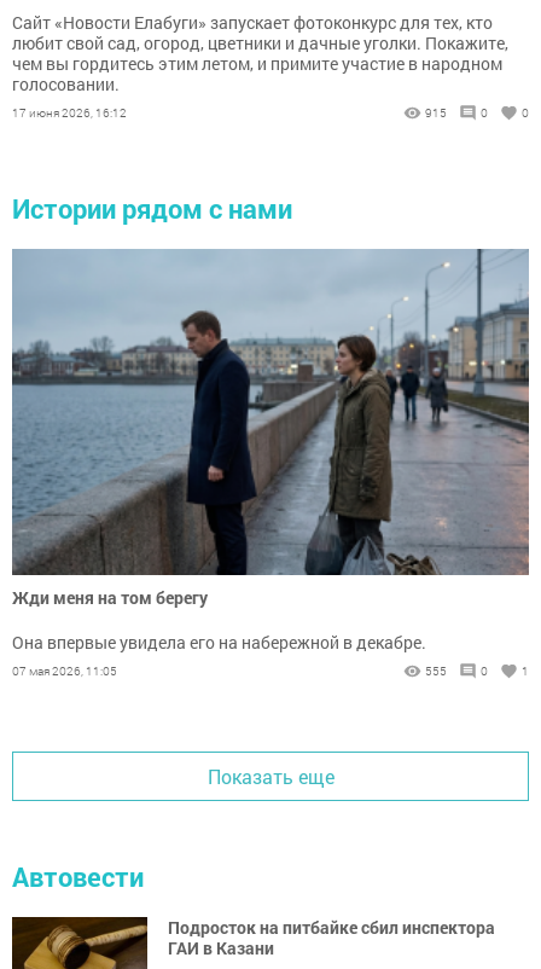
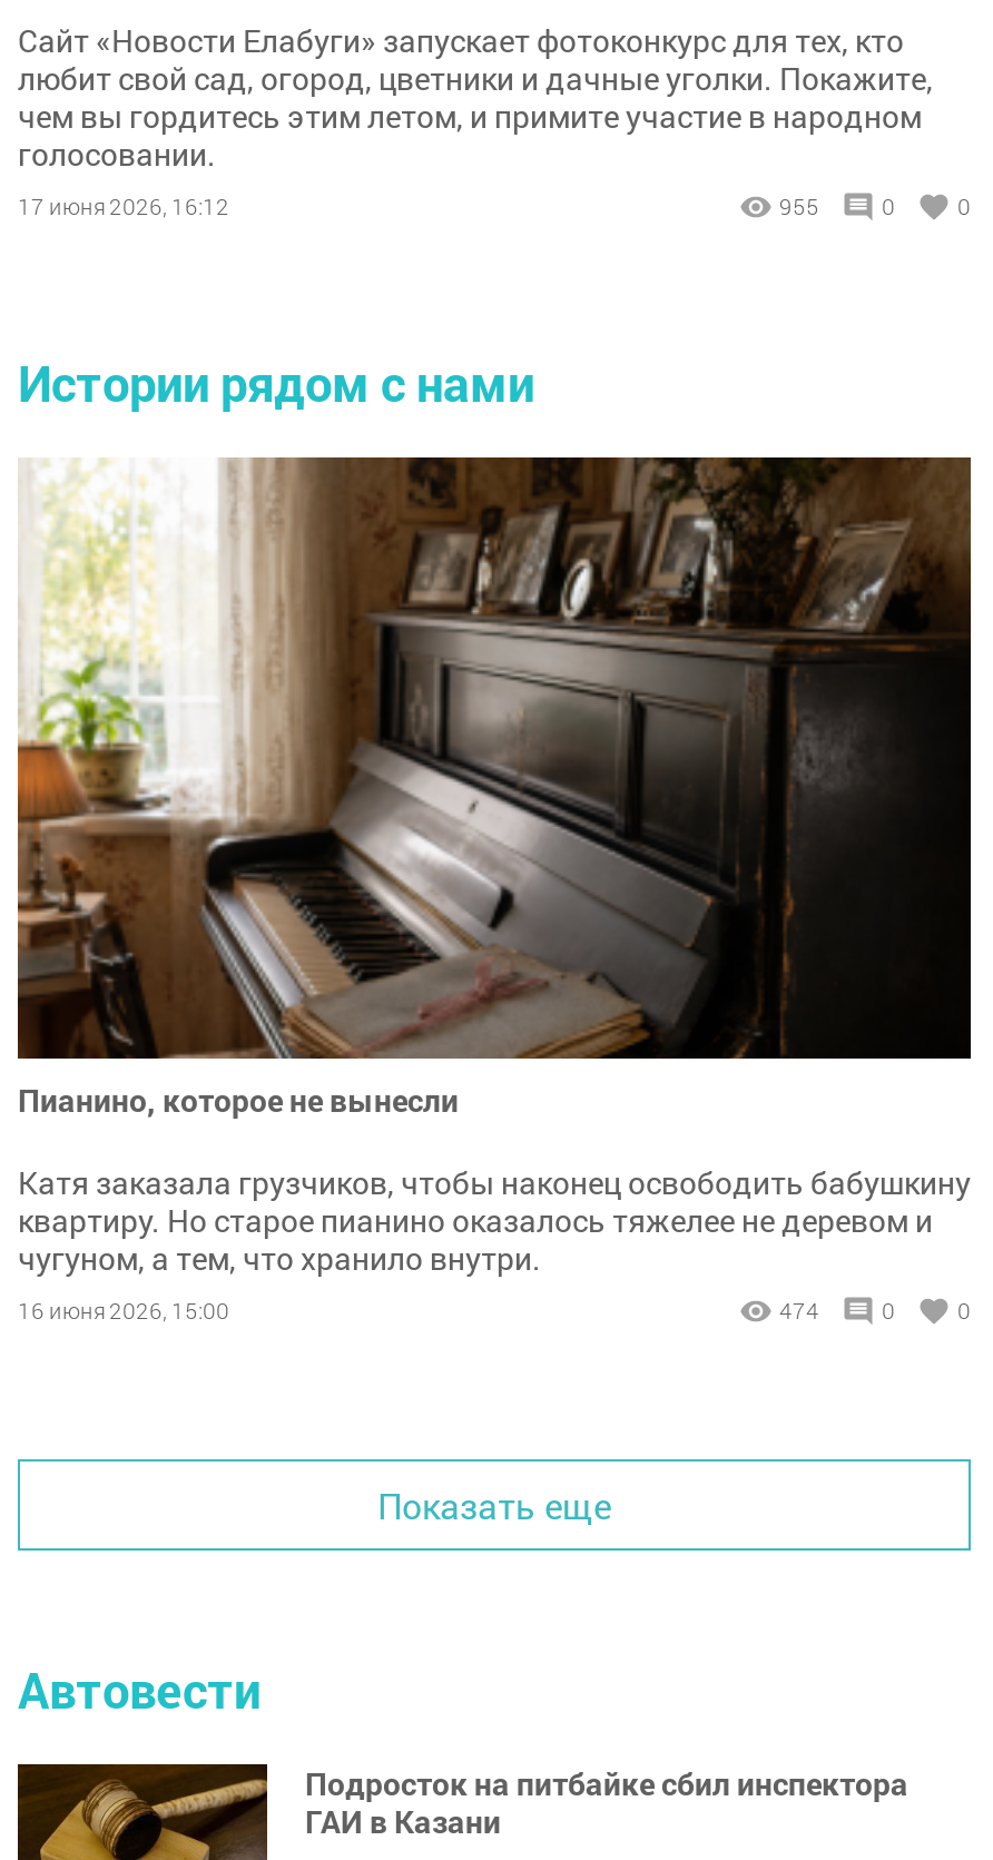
[425,105,447,121] 915 -> [779,192,819,221] 955
[11,248,530,609] [image] | Жди меня на том берегу -> [16,455,973,1121] [image] | Пианино, которое не вынесли
[12,631,447,679] Она впервые увидела его на набережной в декабре. | 07 мая 2026, 11:05 | 555 -> [18,1161,971,1325] Катя заказала грузчиков, чтобы наконец освободить бабушкину | квартиру. Но старое пианино оказалось тяжелее не деревом и | чугуном, а тем, что хранило внутри. | 16 июня 2026, 15:00 | 474
[522,663,529,679] 1 -> [957,1297,971,1325] 0

